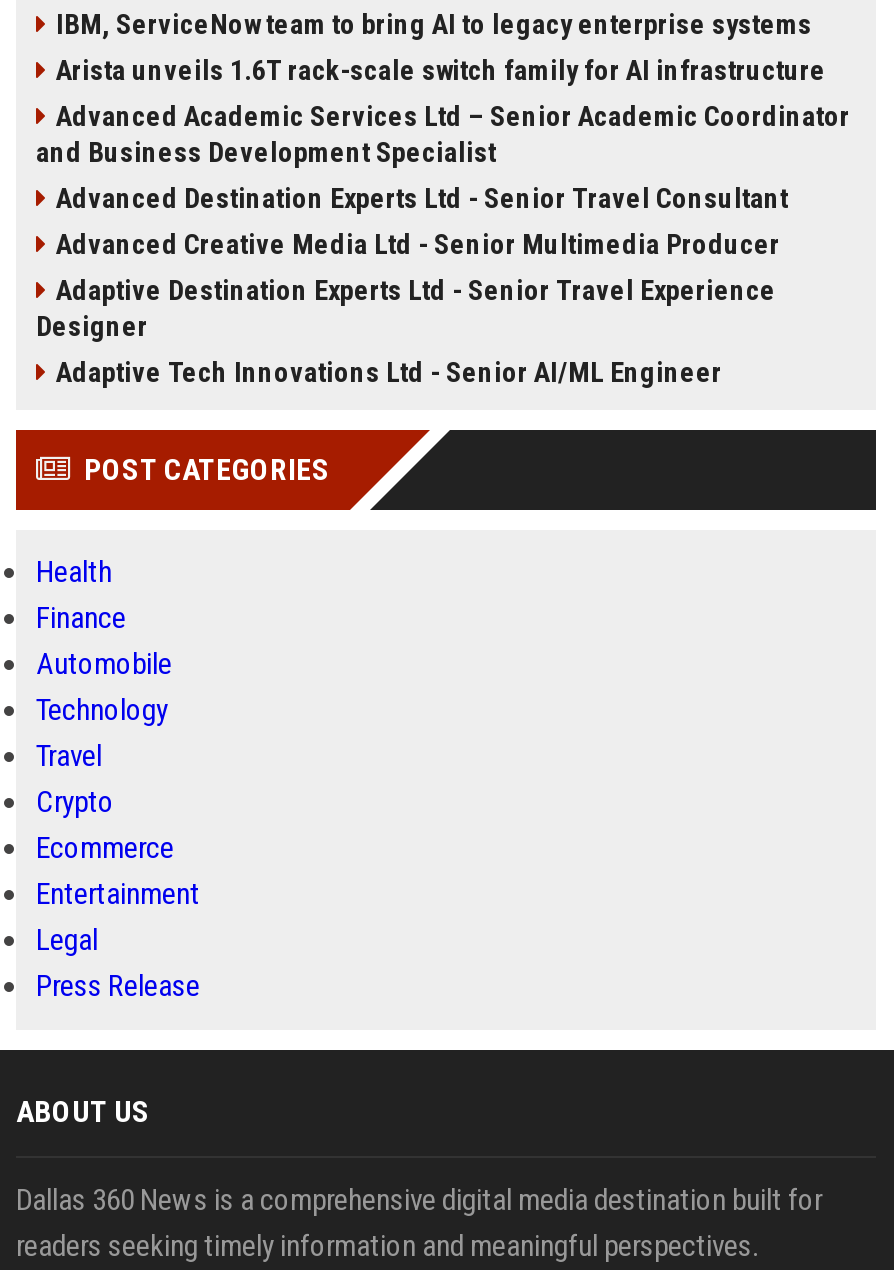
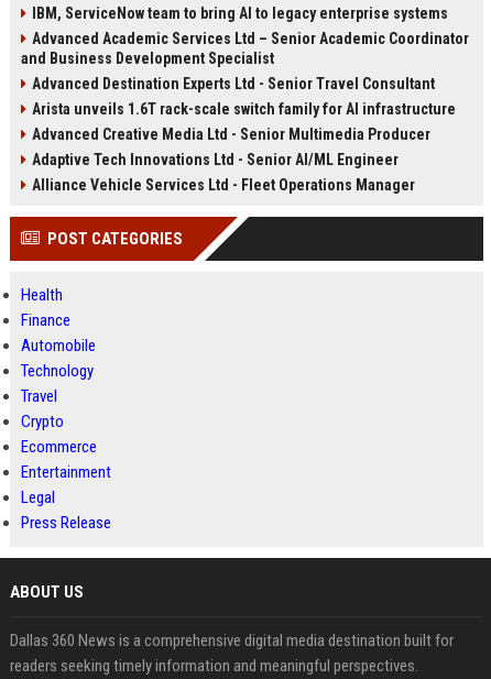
moved [56,54,826,86] -> [32,100,456,118]: Arista unveils 1.6T rack-scale switch family for AI infrastructure
[36,274,776,342] Adaptive Destination Experts Ltd - Senior Travel Experience | Designer -> none
moved [56,356,722,388] -> [32,151,399,168]: Adaptive Tech Innovations Ltd - Senior AI/ML Engineer
none -> [32,176,415,194] Alliance Vehicle Services Ltd - Fleet Operations Manager

